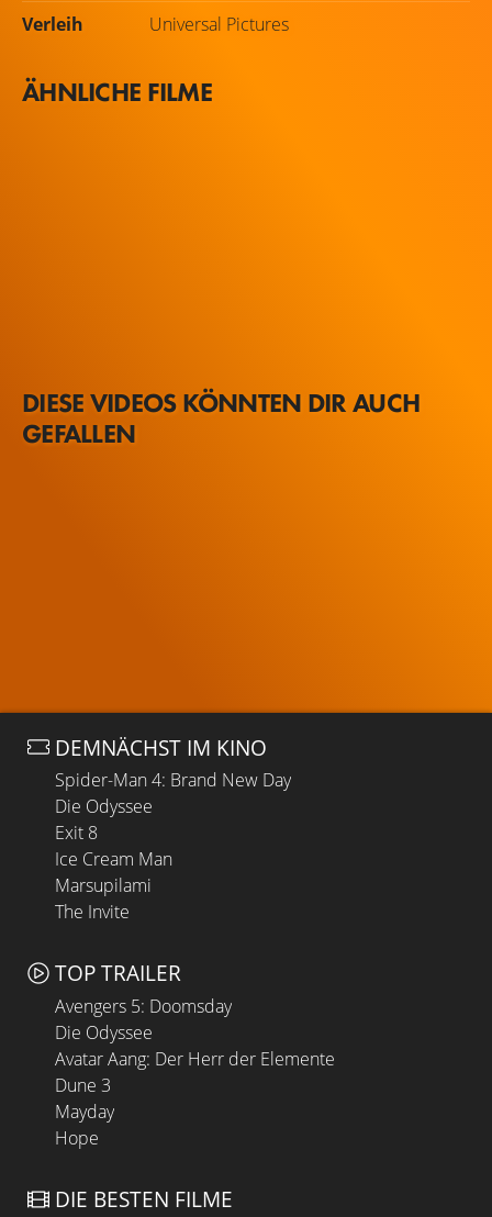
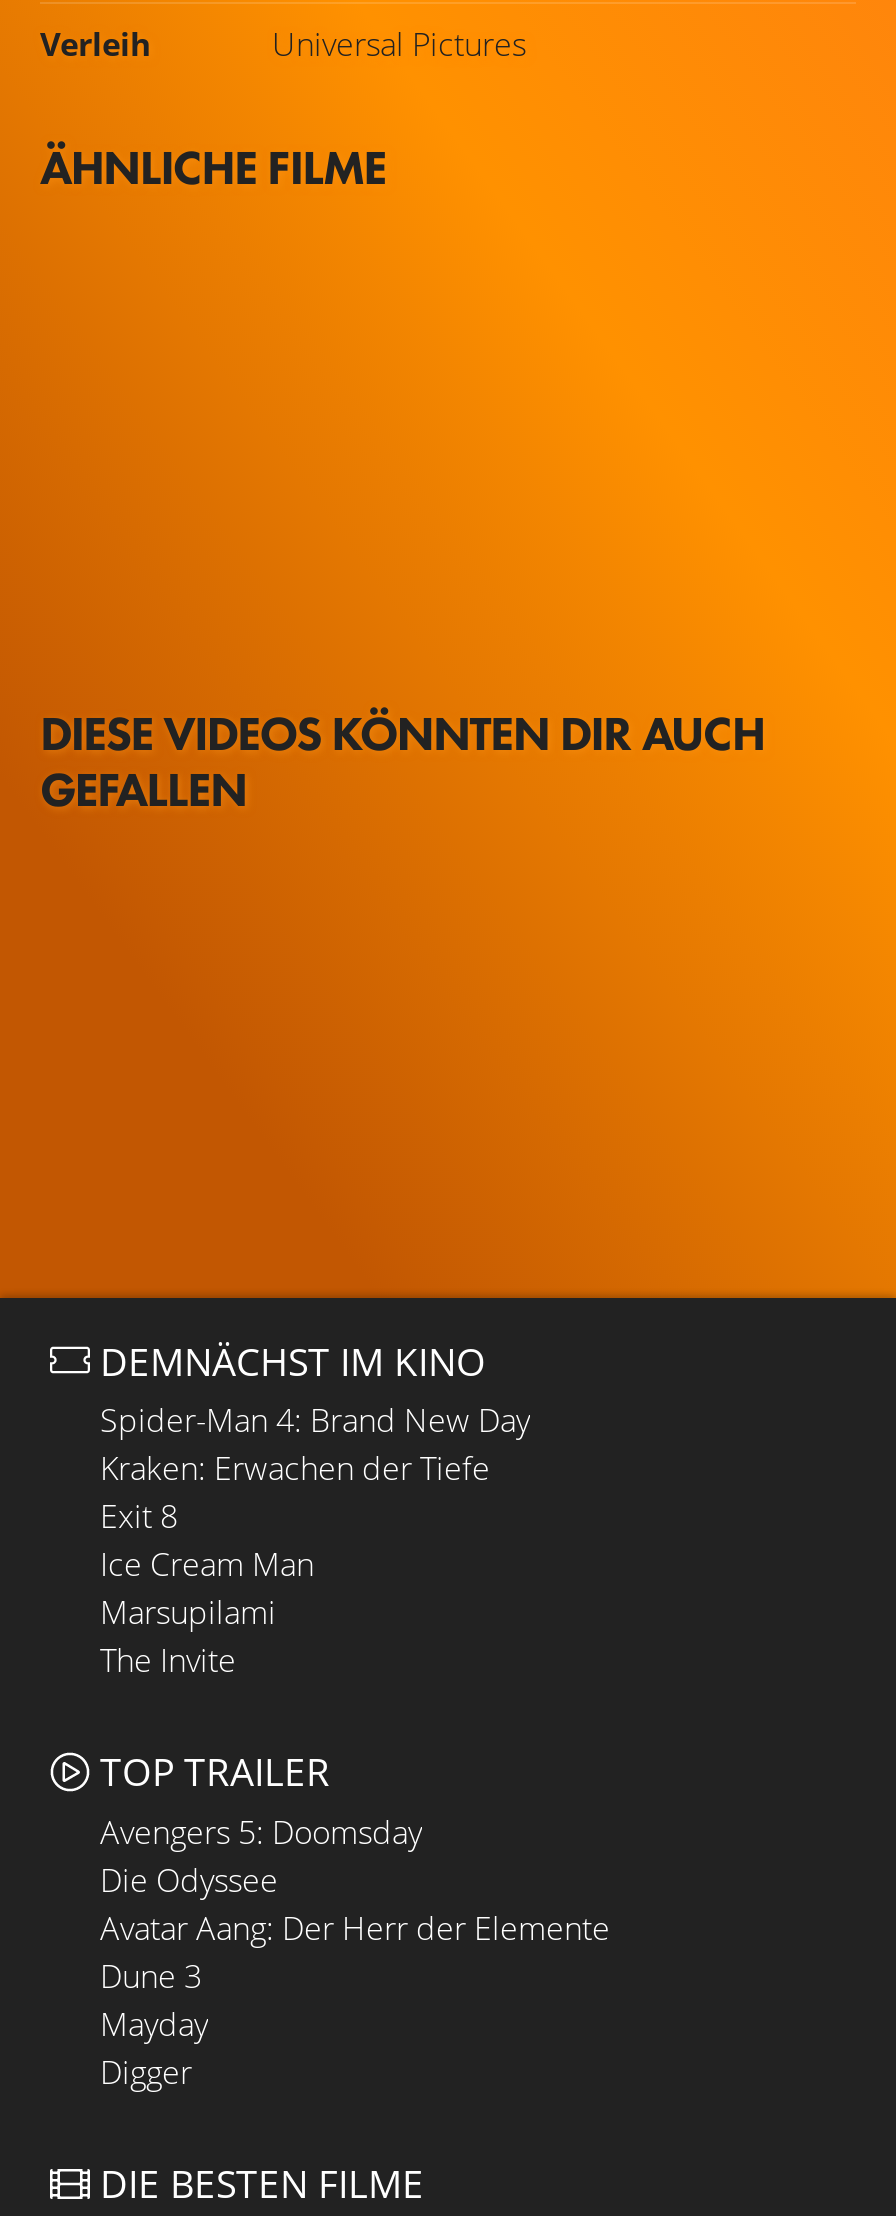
[55,794,153,819] Die Odyssee -> [100,1447,490,1491] Kraken: Erwachen der Tiefe
[55,1126,99,1150] Hope -> [100,2050,192,2094] Digger

